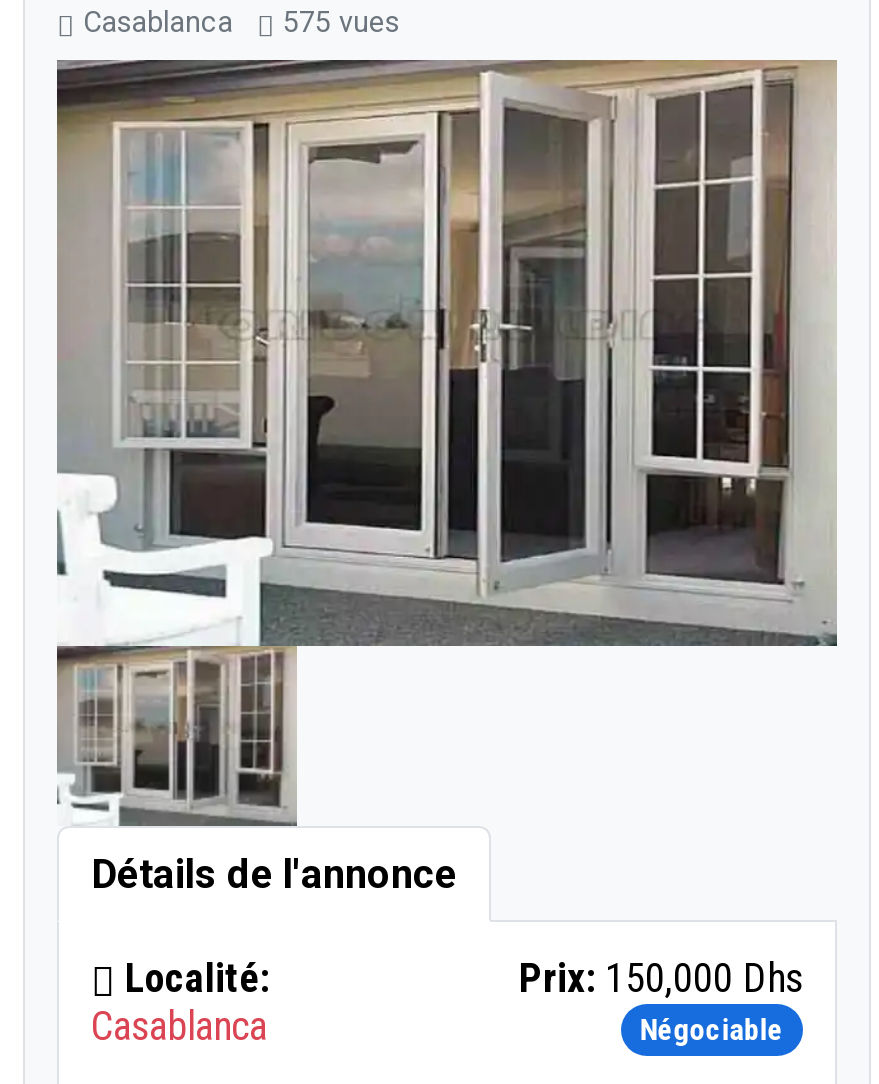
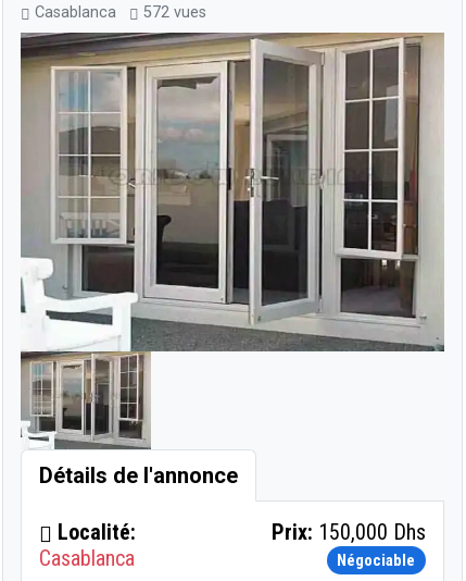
[75,6,399,40] Casablanca 575 vues -> [30,3,206,22] Casablanca 572 vues

